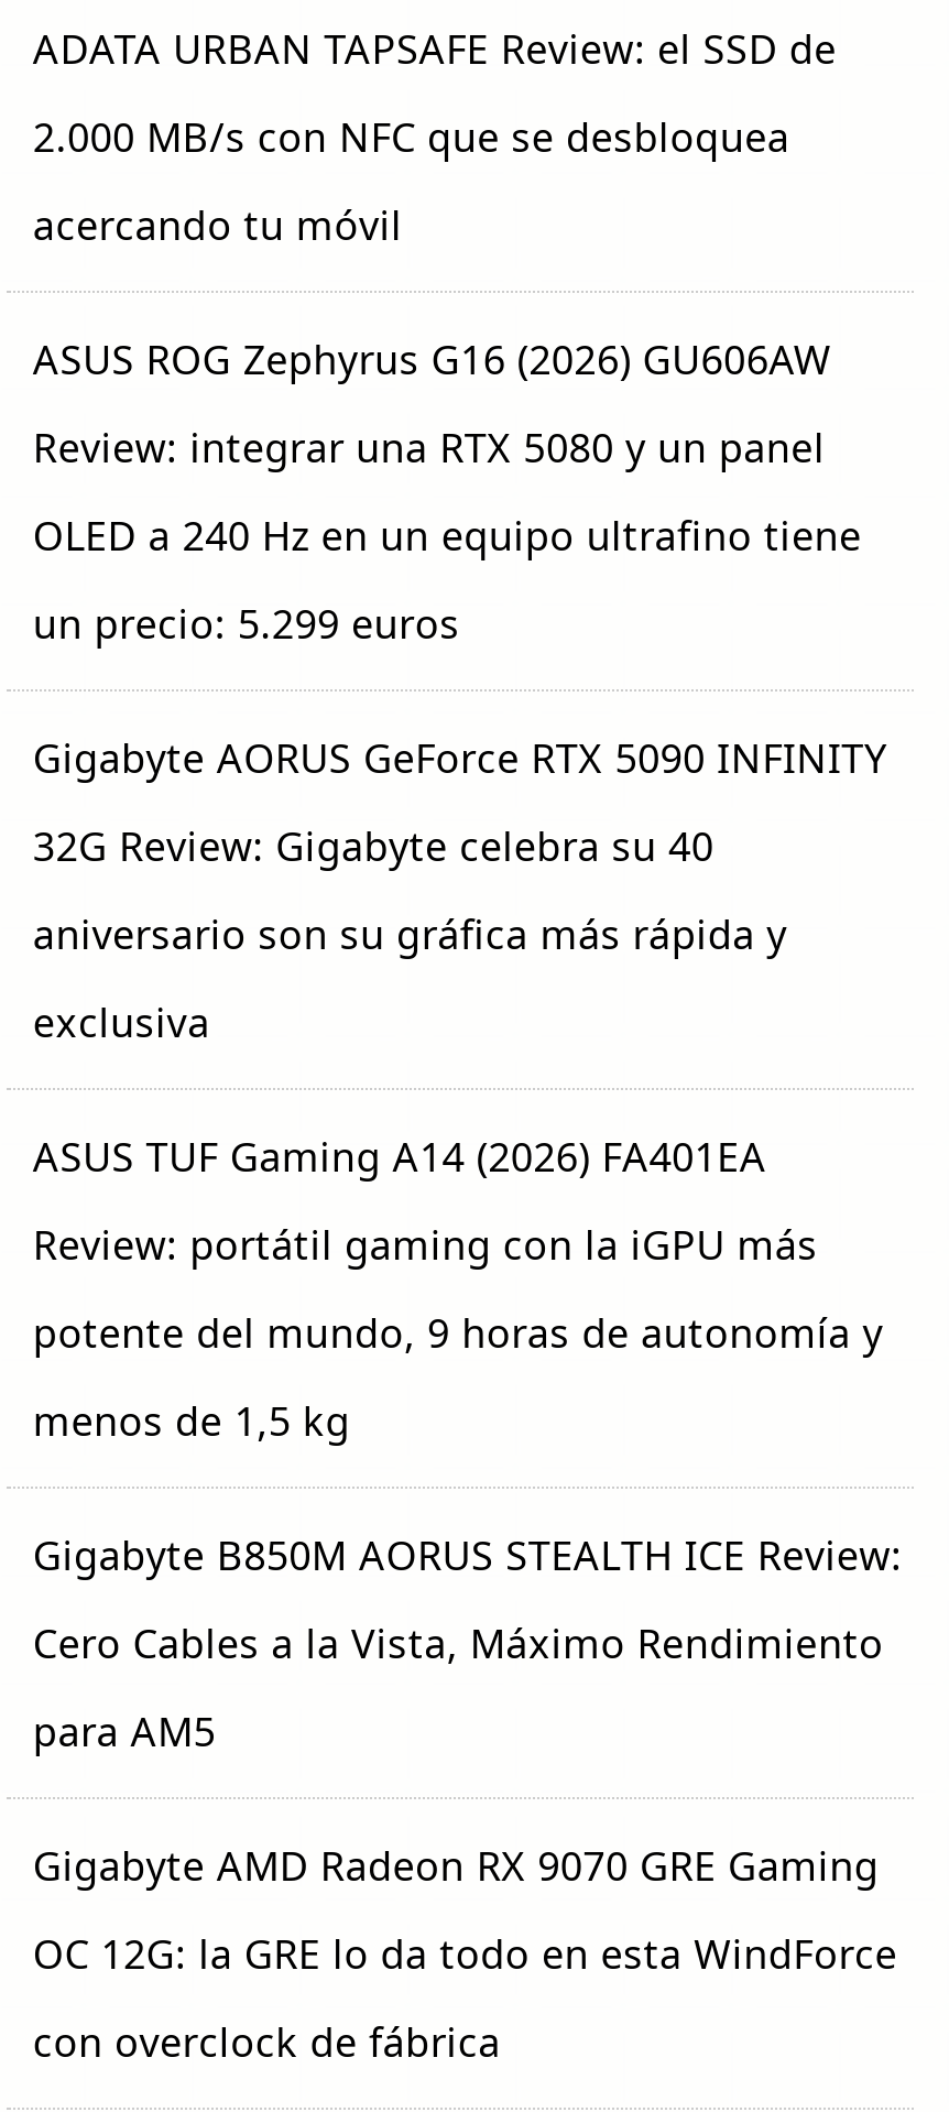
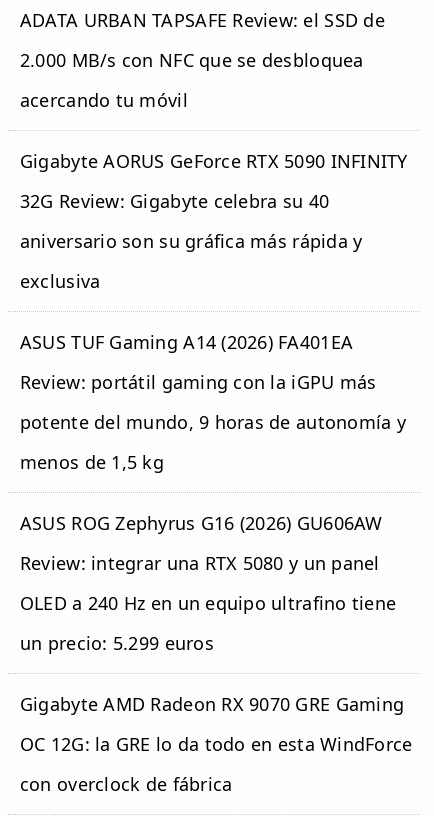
moved [33,333,862,650] -> [20,511,396,655]: ASUS ROG Zephyrus G16 (2026) GU606AW | Review: integrar una RTX 5080 y un panel | OLED a 240 Hz en un equipo ultrafino tiene | un precio: 5.299 euros
moved [33,732,887,1447] -> [20,149,408,474]: Gigabyte AORUS GeForce RTX 5090 INFINITY | 32G Review: Gigabyte celebra su 40 | aniversario son su gráfica más rápida y | exclusiva | ASUS TUF Gaming A14 (2026) FA401EA | Review: portátil gaming con la iGPU más | potente del mundo, 9 horas de autonomía y | menos de 1,5 kg
[33,1529,902,1758] Gigabyte B850M AORUS STEALTH ICE Review: | Cero Cables a la Vista, Máximo Rendimiento | para AM5 -> none

